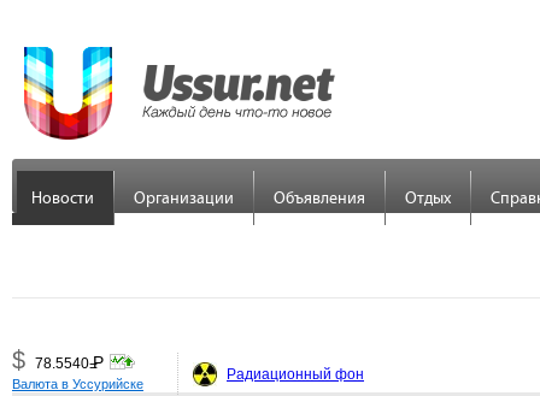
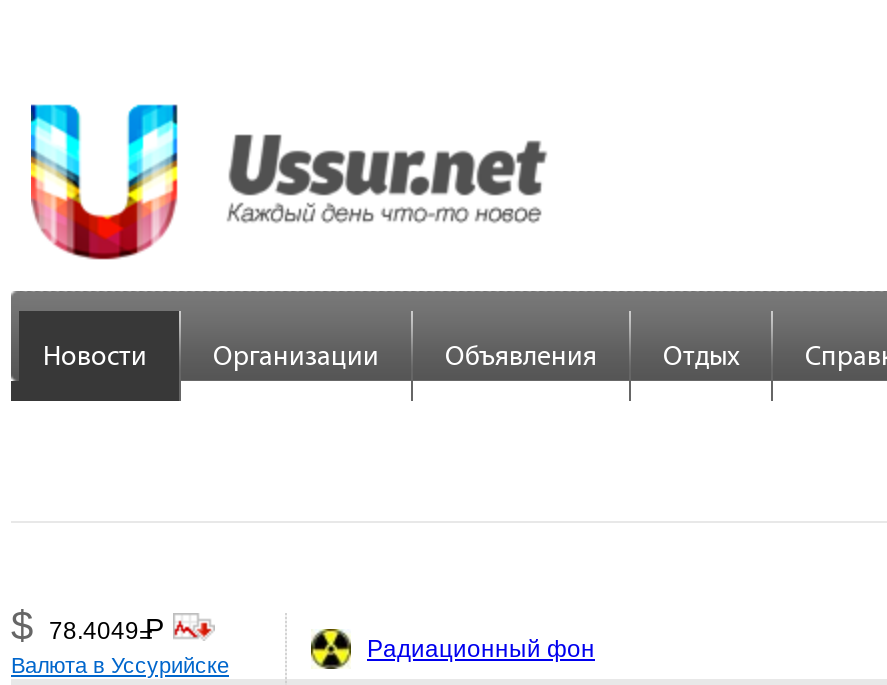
[12,347,104,374] $ 78.5540= Р -> [11,603,163,649] $ 78.4049= Р

